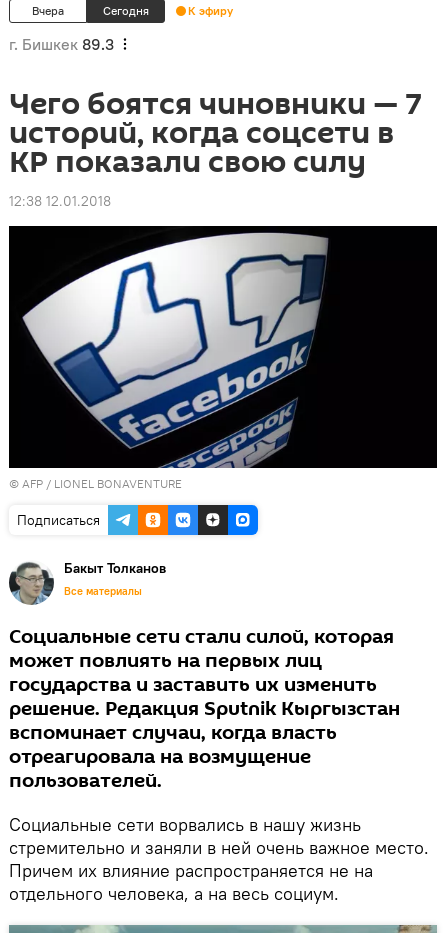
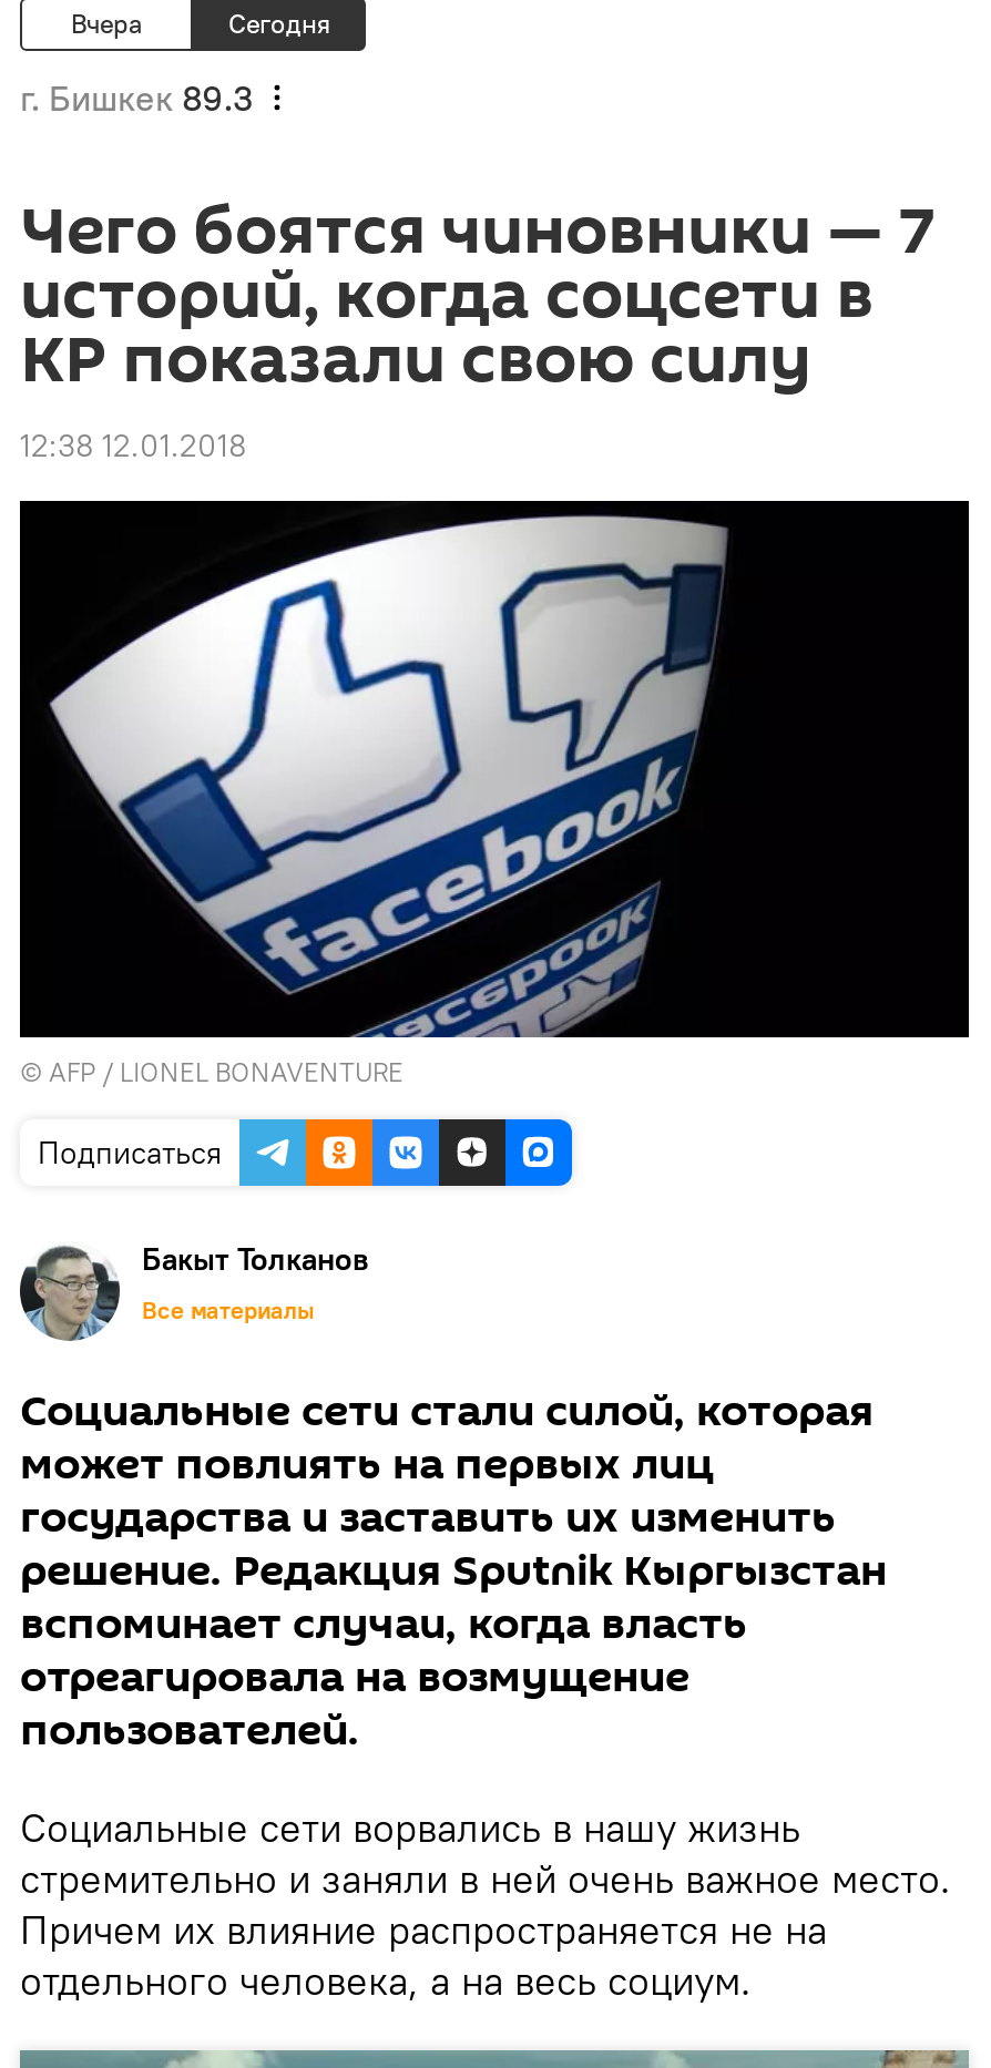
[188,3,233,18] К эфиру -> none

